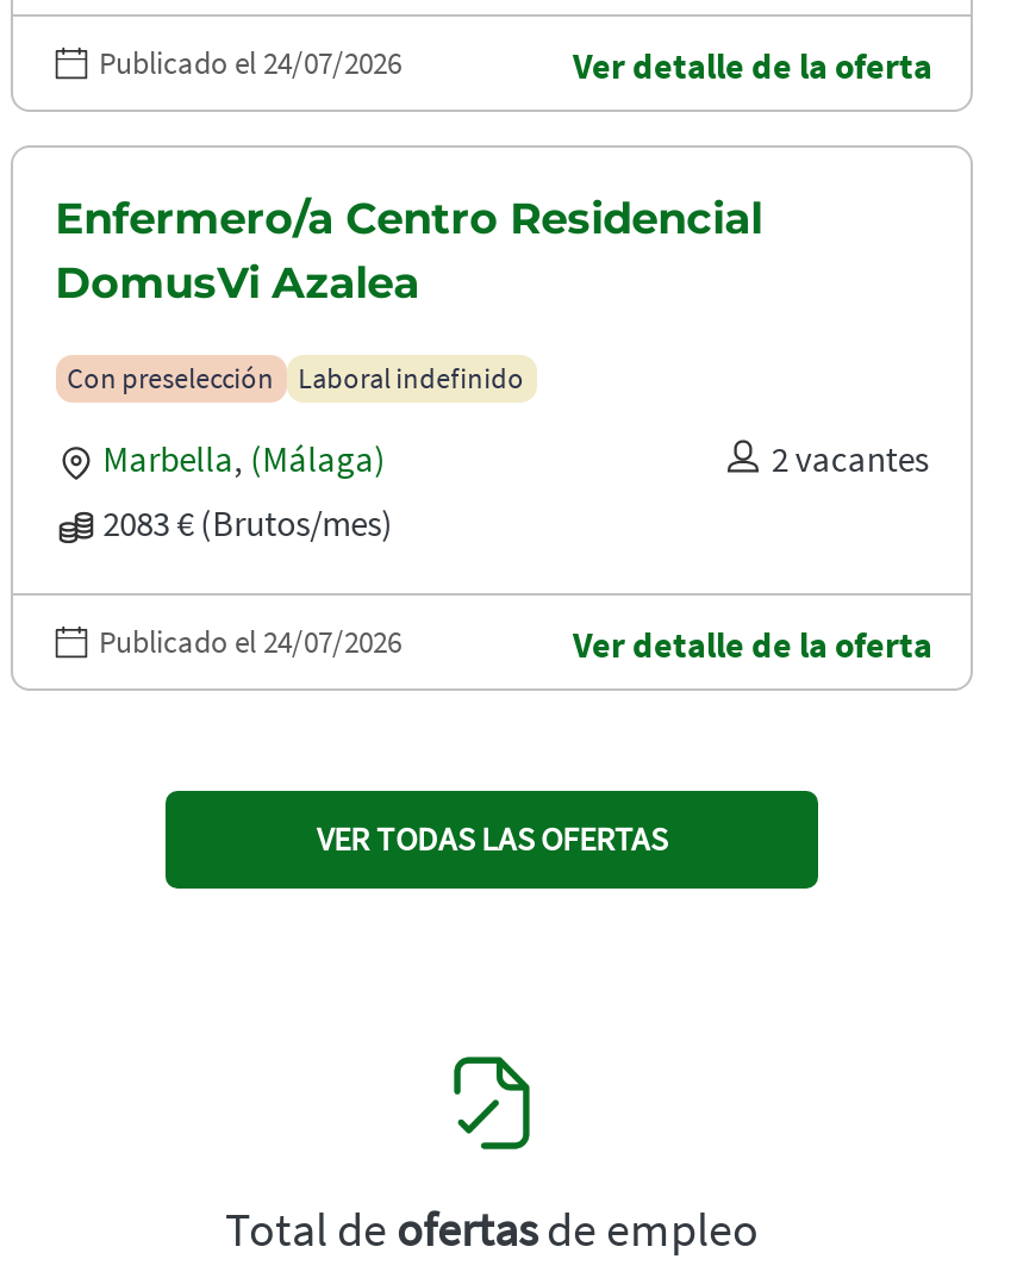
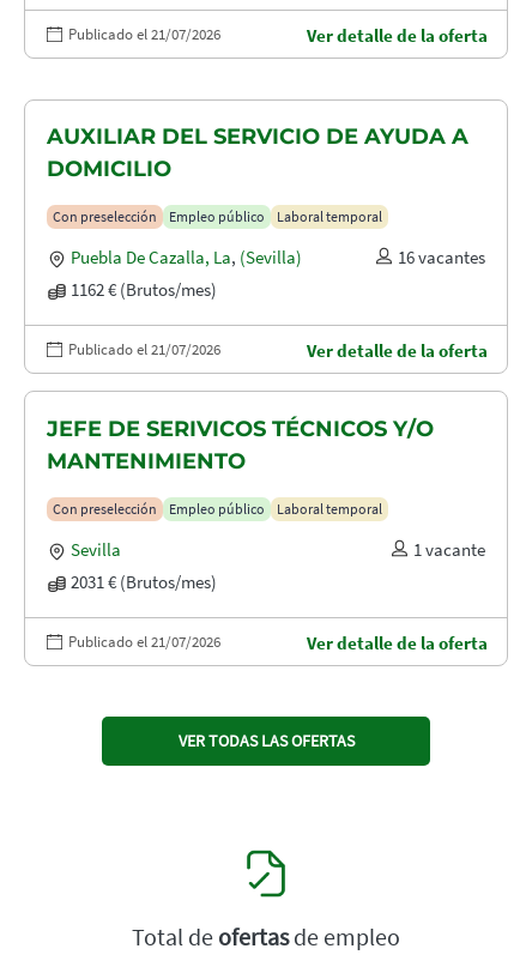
[99,42,401,83] Publicado el 24/07/2026 -> [68,24,220,45] Publicado el 21/07/2026
[55,194,762,310] Enfermero/a Centro Residencial | DomusVi Azalea -> [46,124,468,182] AUXILIAR DEL SERVICIO DE AYUDA A | DOMICILIO
[99,360,929,663] Laboral indefinido | Marbella, (Málaga) | 2 vacantes | 2083 € (Brutos/mes) | Publicado el 24/07/2026 -> [46,208,488,652] Empleo público | Laboral temporal | Puebla De Cazalla, La, (Sevilla) | 16 vacantes | 1162 € (Brutos/mes) | Publicado el 21/07/2026 | Ver detalle de la oferta | JEFE DE SERIVICOS TÉCNICOS Y/O | MANTENIMIENTO | Con preselección | Empleo público | Laboral temporal | Sevilla | 1 vacante | 2031 € (Brutos/mes) | Publicado el 21/07/2026

